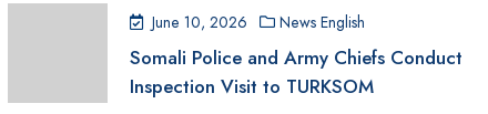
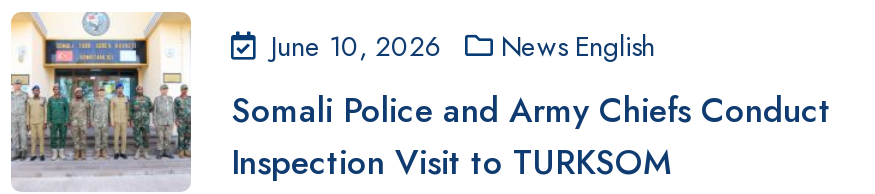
none -> [11,12,193,176] [image]

